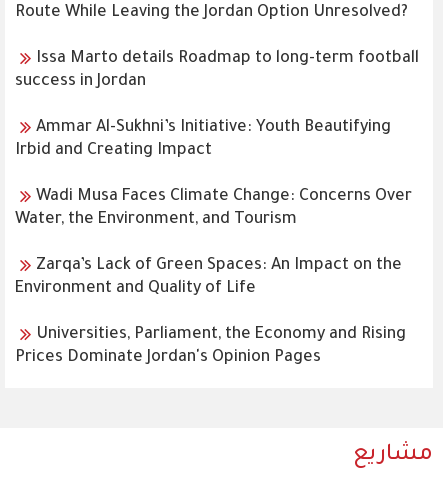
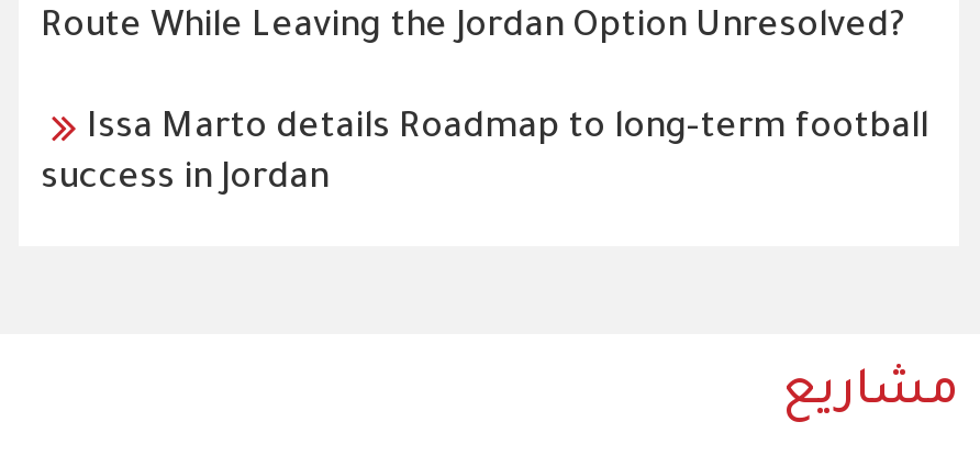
[15,119,412,366] Ammar Al-Sukhni’s Initiative: Youth Beautifying | Irbid and Creating Impact | Wadi Musa Faces Climate Change: Concerns Over | Water, the Environment, and Tourism | Zarqa’s Lack of Green Spaces: An Impact on the | Environment and Quality of Life | Universities, Parliament, the Economy and Rising | Prices Dominate Jordan's Opinion Pages -> none

